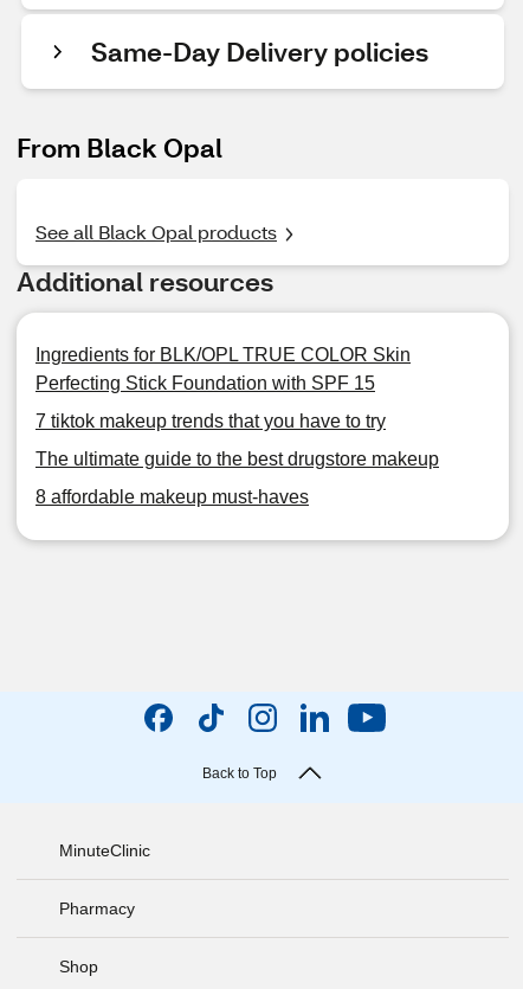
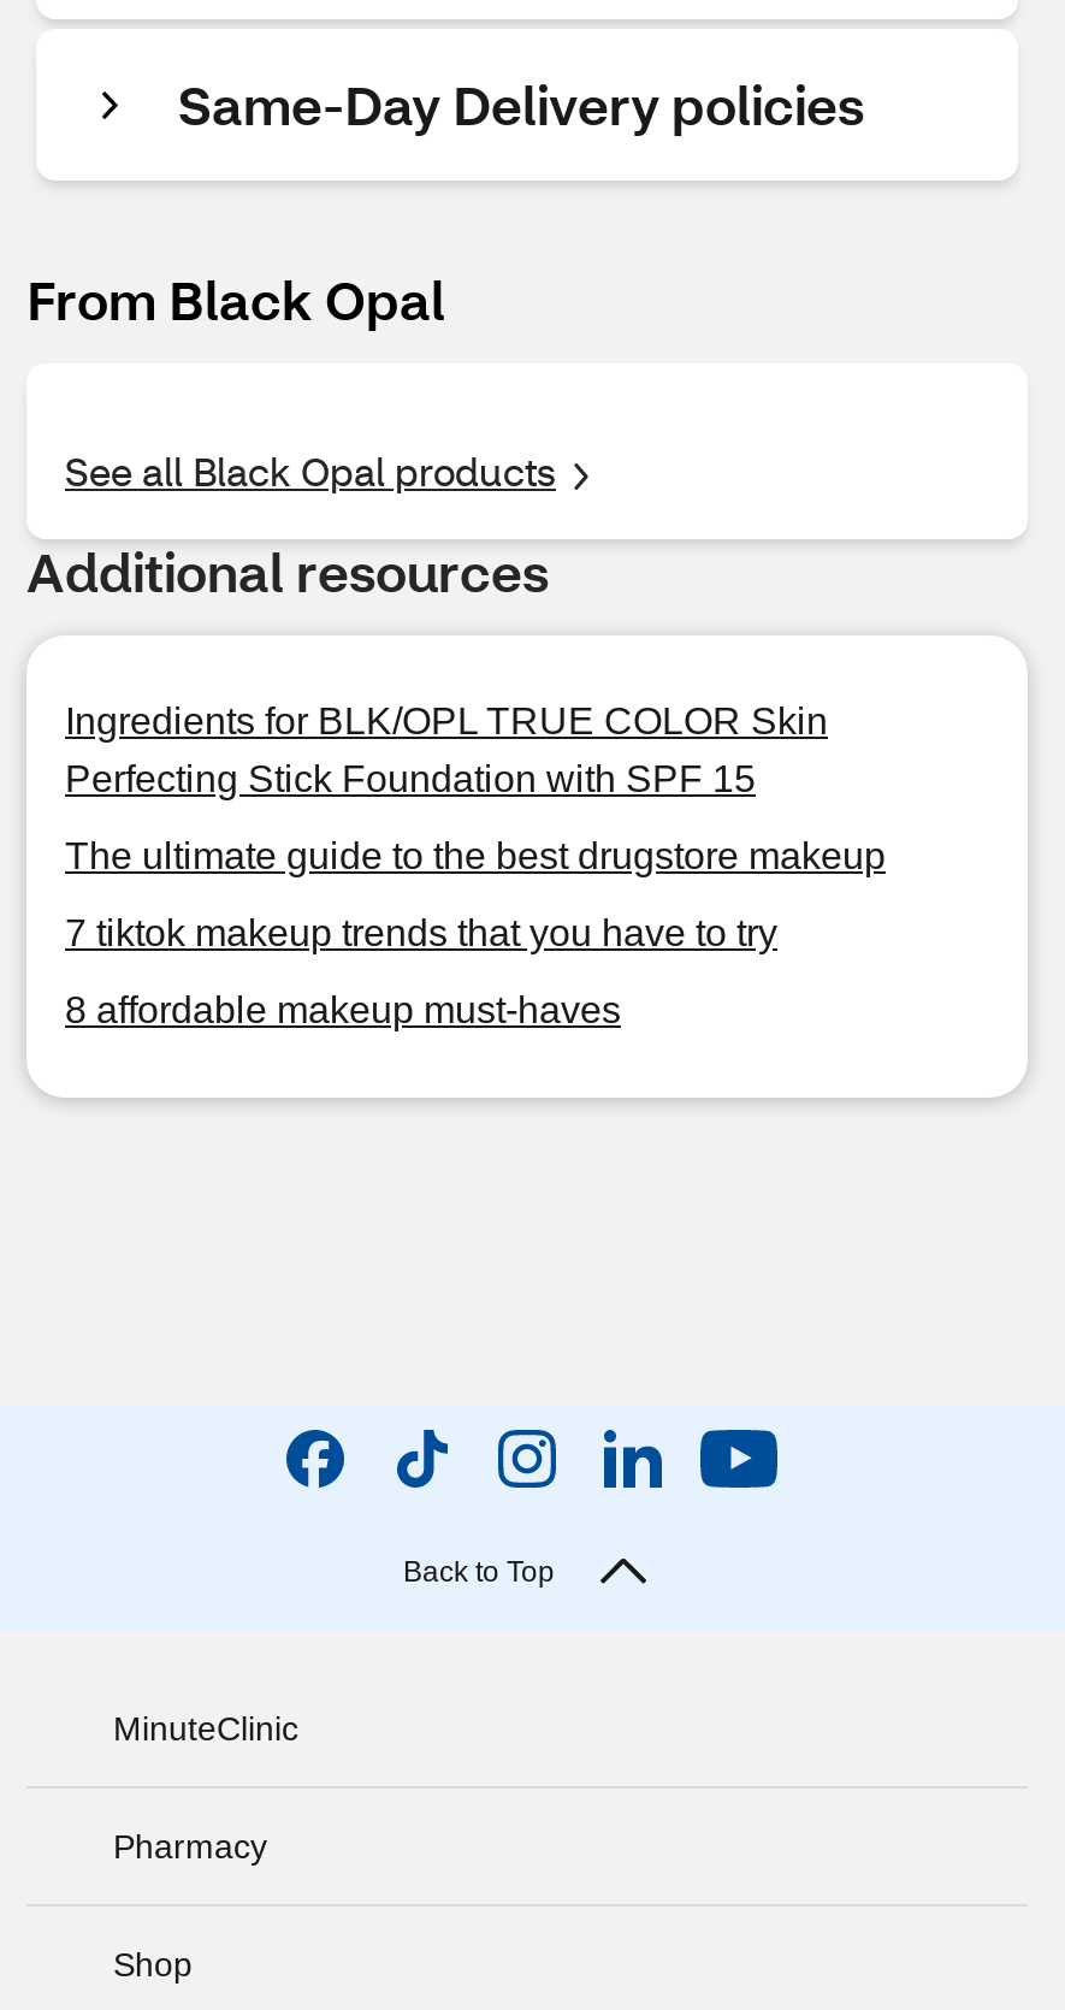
moved [35,411,386,431] -> [65,912,777,953]: 7 tiktok makeup trends that you have to try
moved [35,449,439,469] -> [65,835,886,876]: The ultimate guide to the best drugstore makeup

